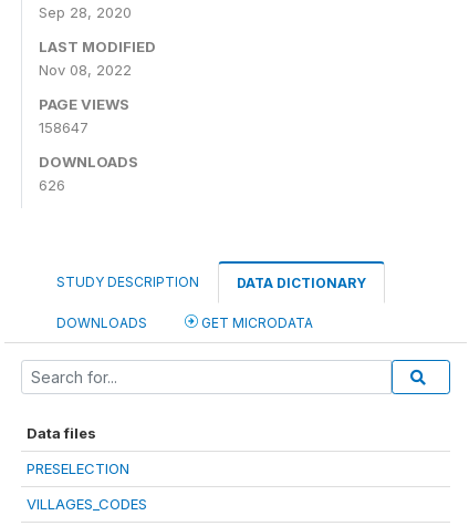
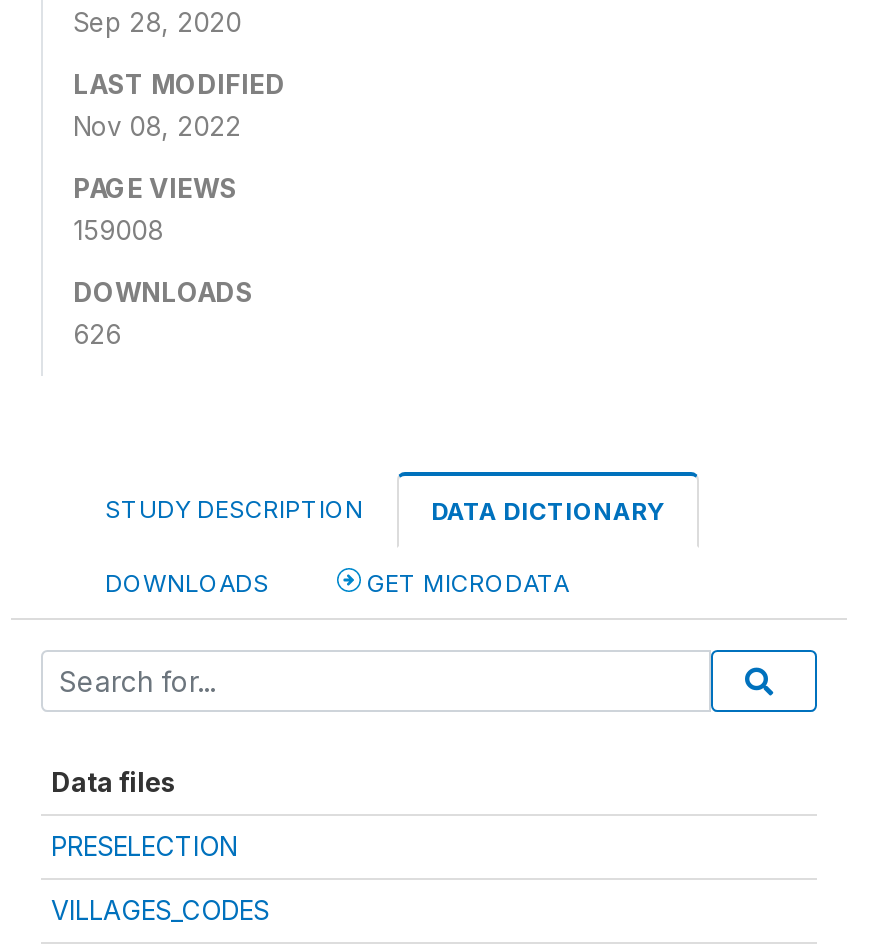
[39,118,88,136] 158647 -> [73,214,163,246] 159008

